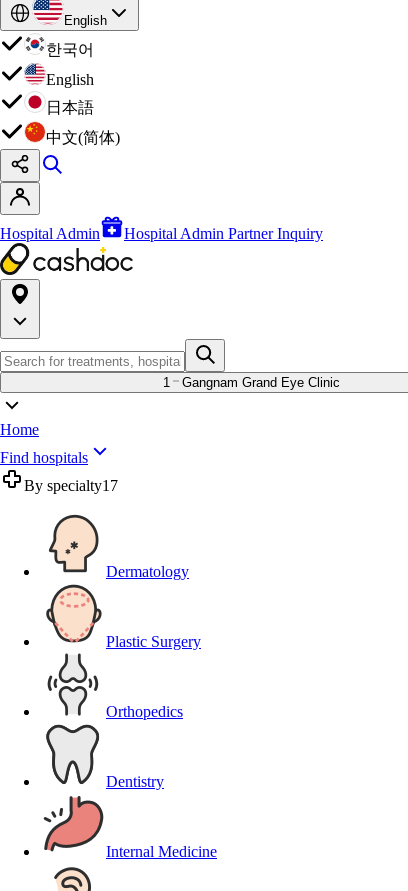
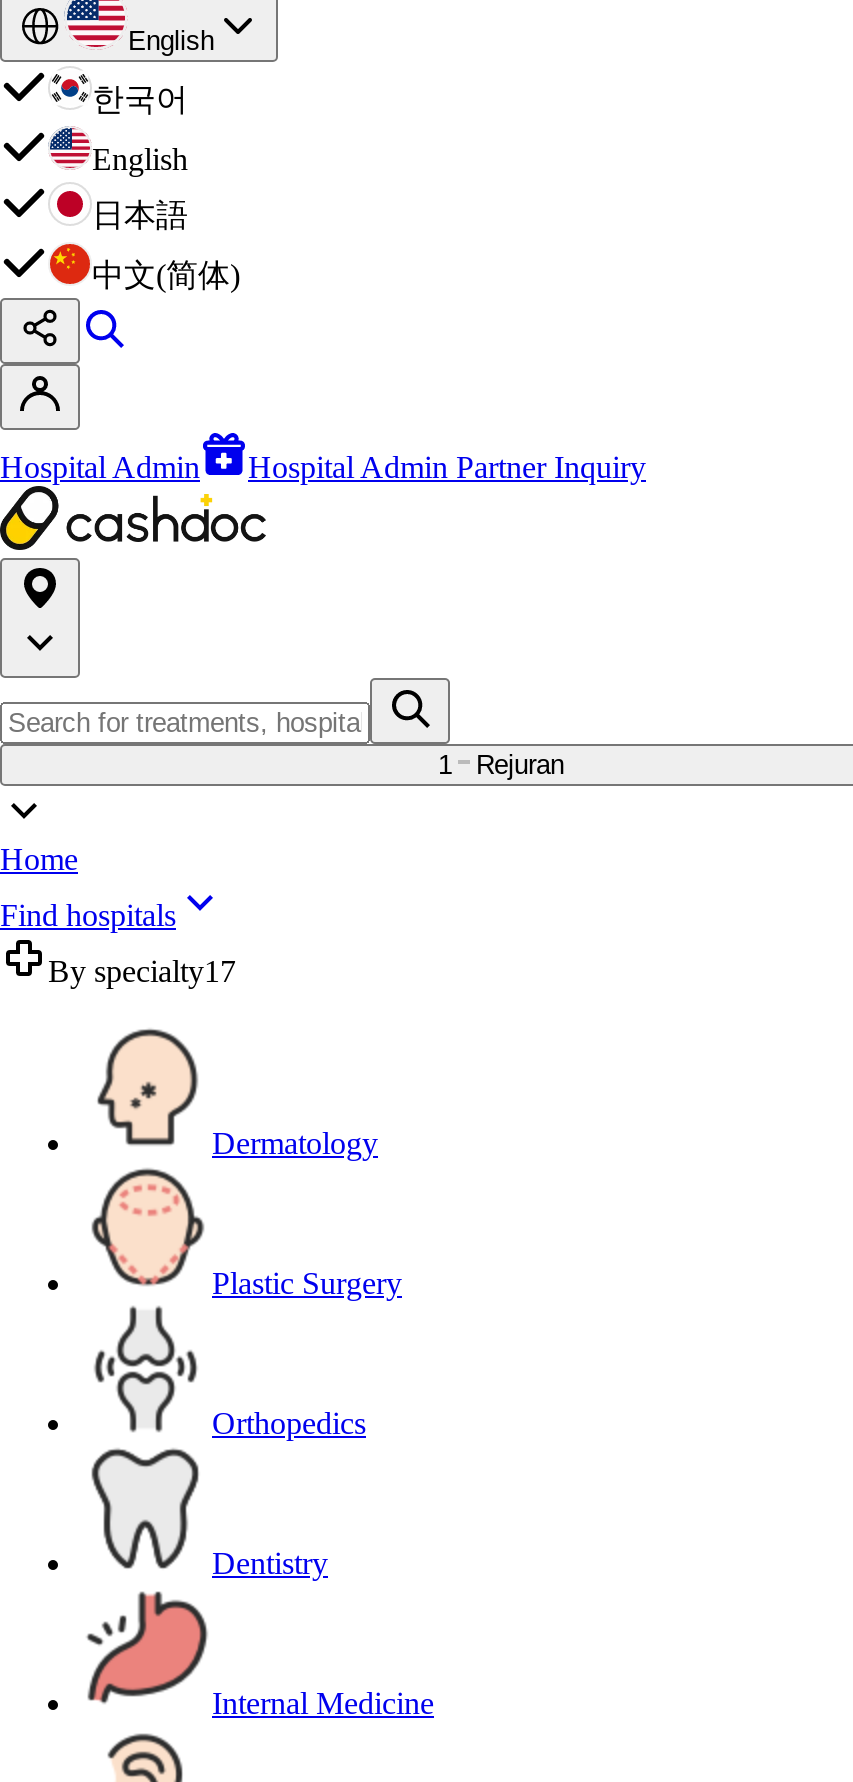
[181,375,339,390] Gangnam Grand Eye Clinic -> [476,750,564,780] Rejuran

